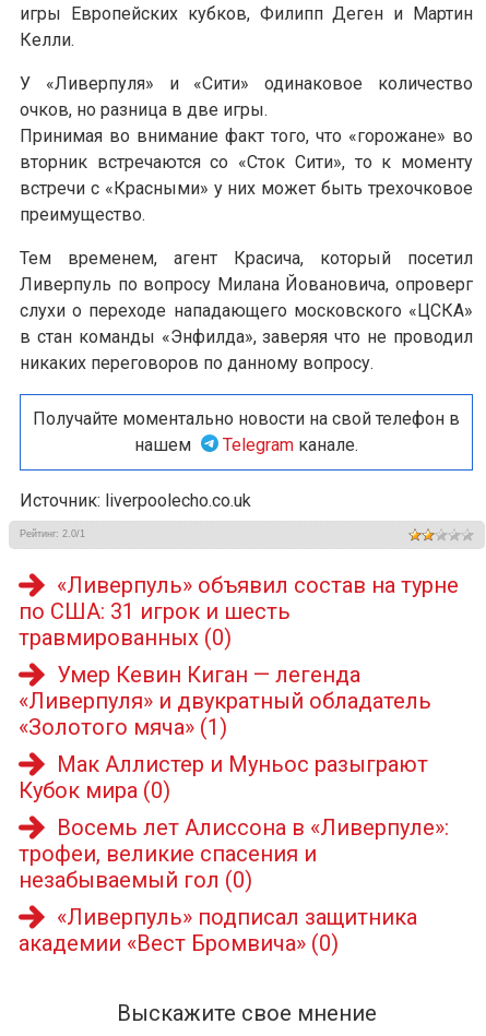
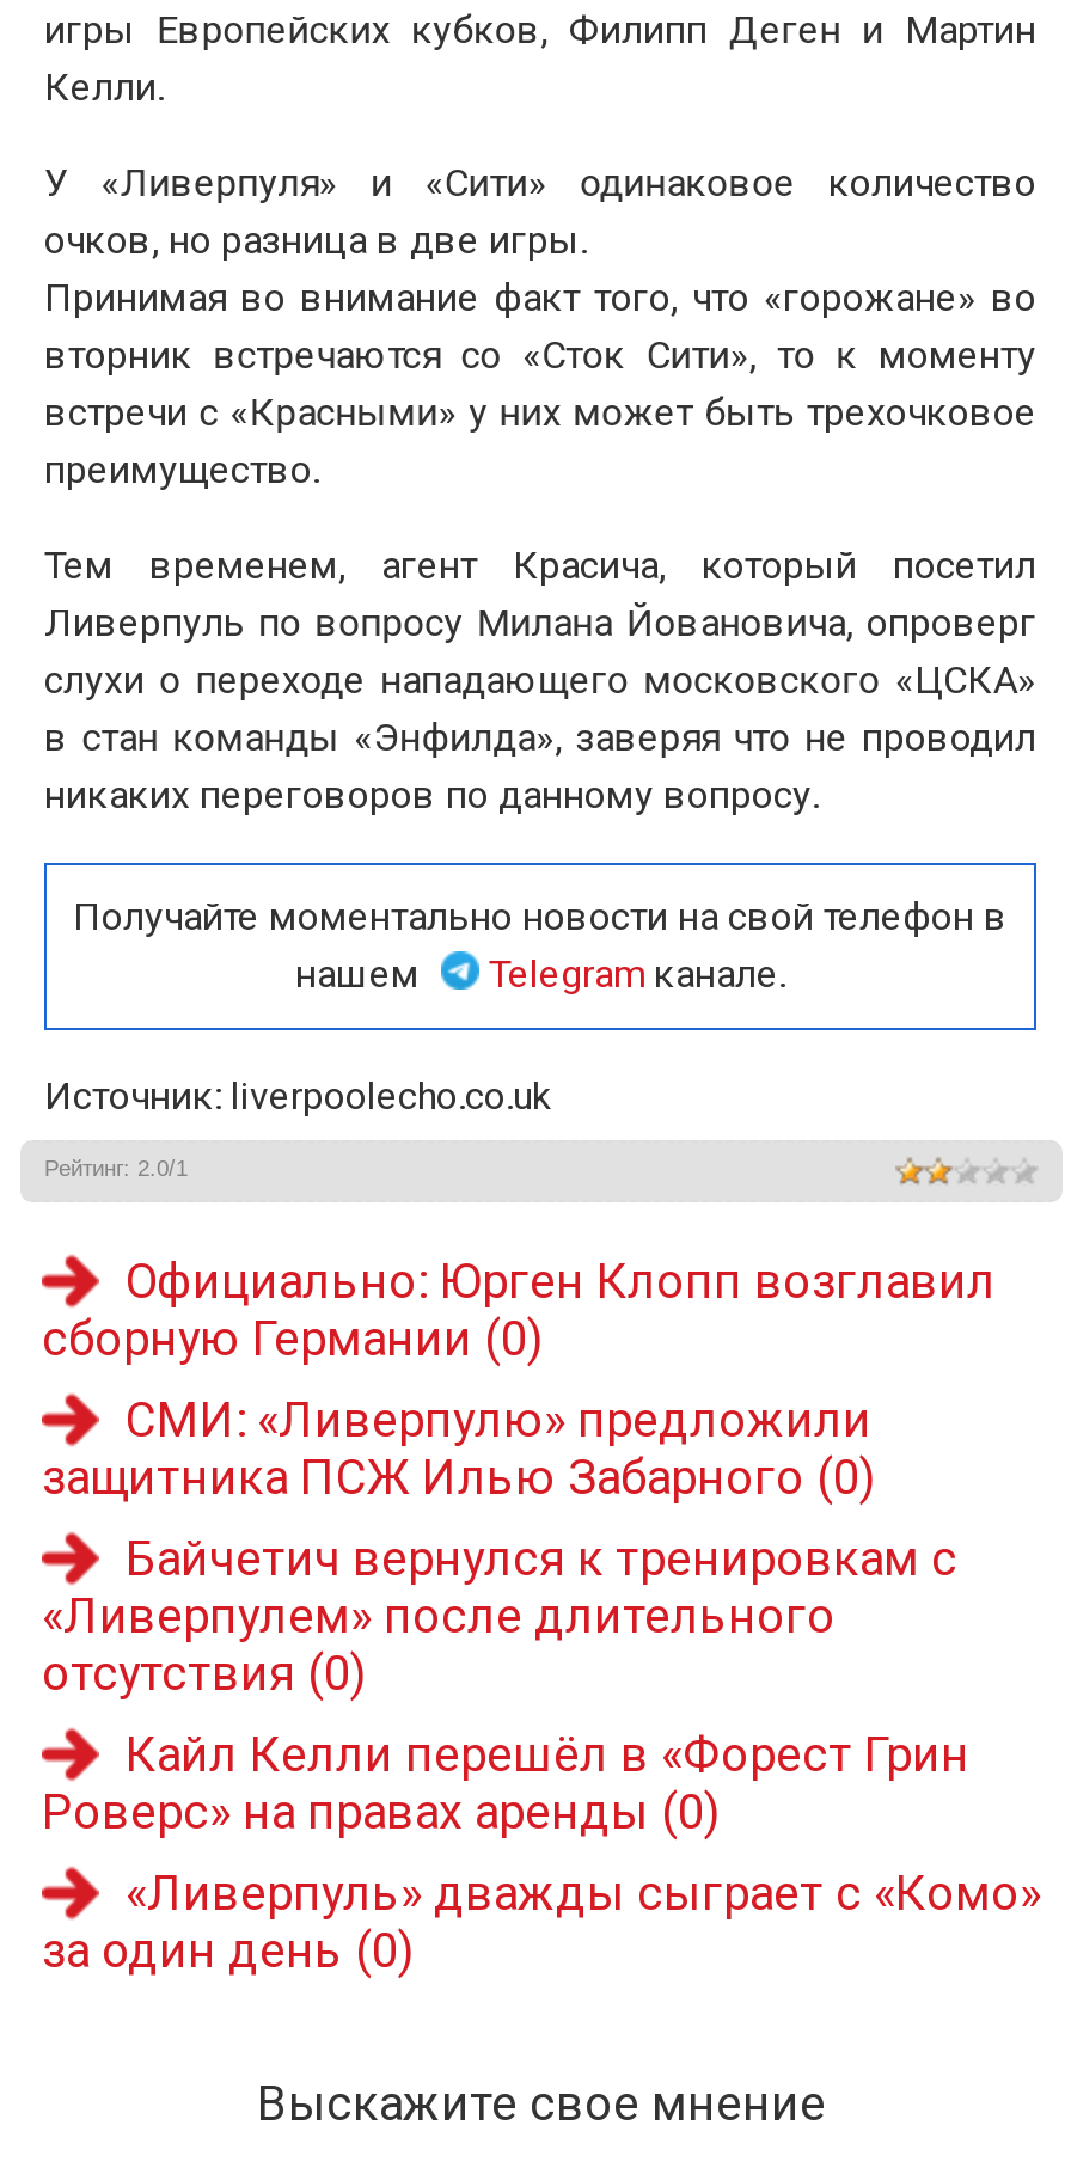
[19,572,459,956] «Ливерпуль» объявил состав на турне | по США: 31 игрок и шесть | травмированных (0) | Умер Кевин Киган — легенда | «Ливерпуля» и двукратный обладатель | «Золотого мяча» (1) | Мак Аллистер и Муньос разыграют | Кубок мира (0) | Восемь лет Алиссона в «Ливерпуле»: | трофеи, великие спасения и | незабываемый гол (0) | «Ливерпуль» подписал защитника | академии «Вест Бромвича» (0) -> [42,1253,1041,1979] Официально: Юрген Клопп возглавил | сборную Германии (0) | СМИ: «Ливерпулю» предложили | защитника ПСЖ Илью Забарного (0) | Байчетич вернулся к тренировкам с | «Ливерпулем» после длительного | отсутствия (0) | Кайл Келли перешёл в «Форест Грин | Роверс» на правах аренды (0) | «Ливерпуль» дважды сыграет с «Комо» | за один день (0)

